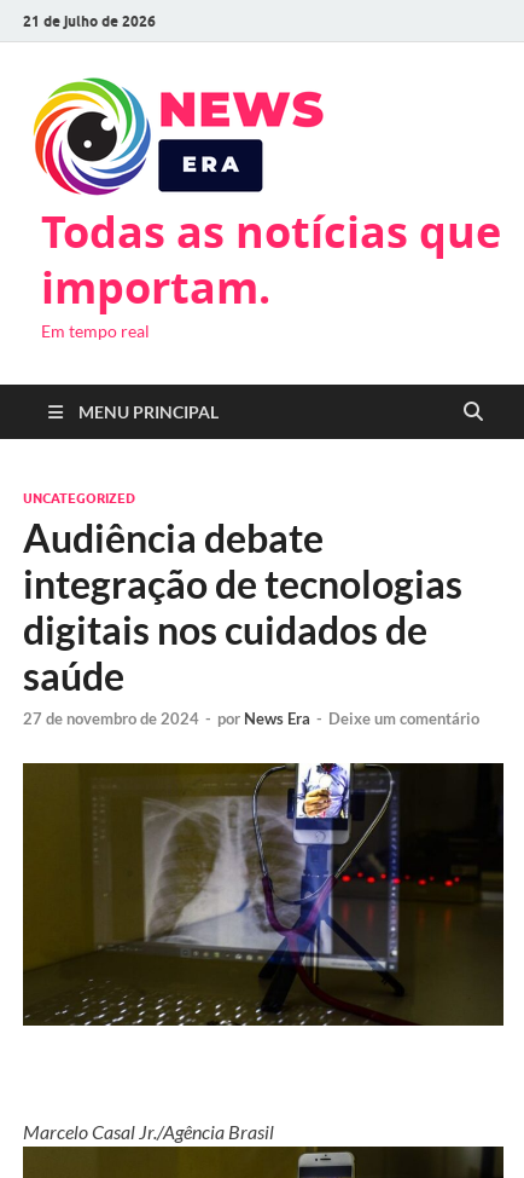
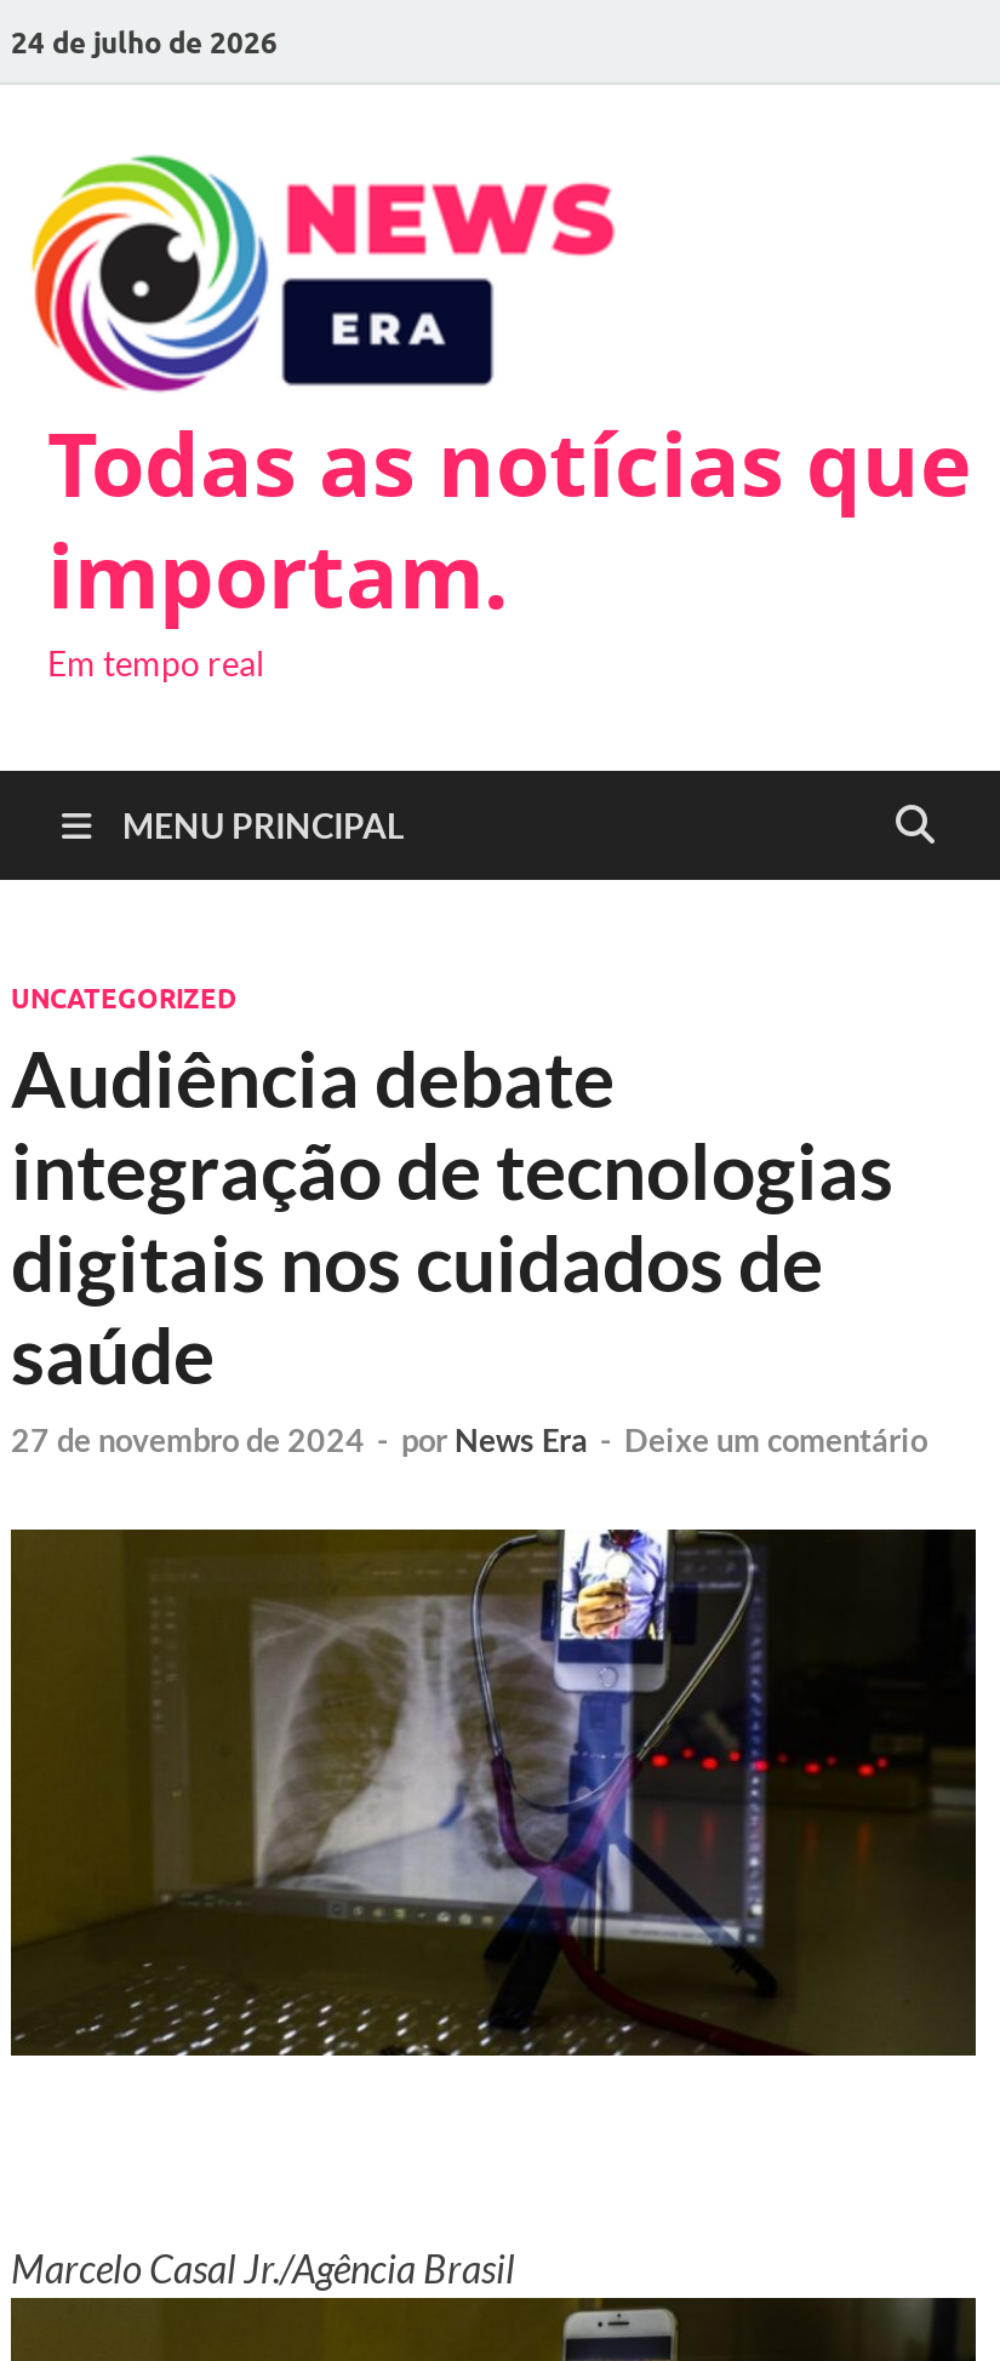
[23,11,156,30] 21 de julho de 2026 -> [11,23,278,59] 24 de julho de 2026

